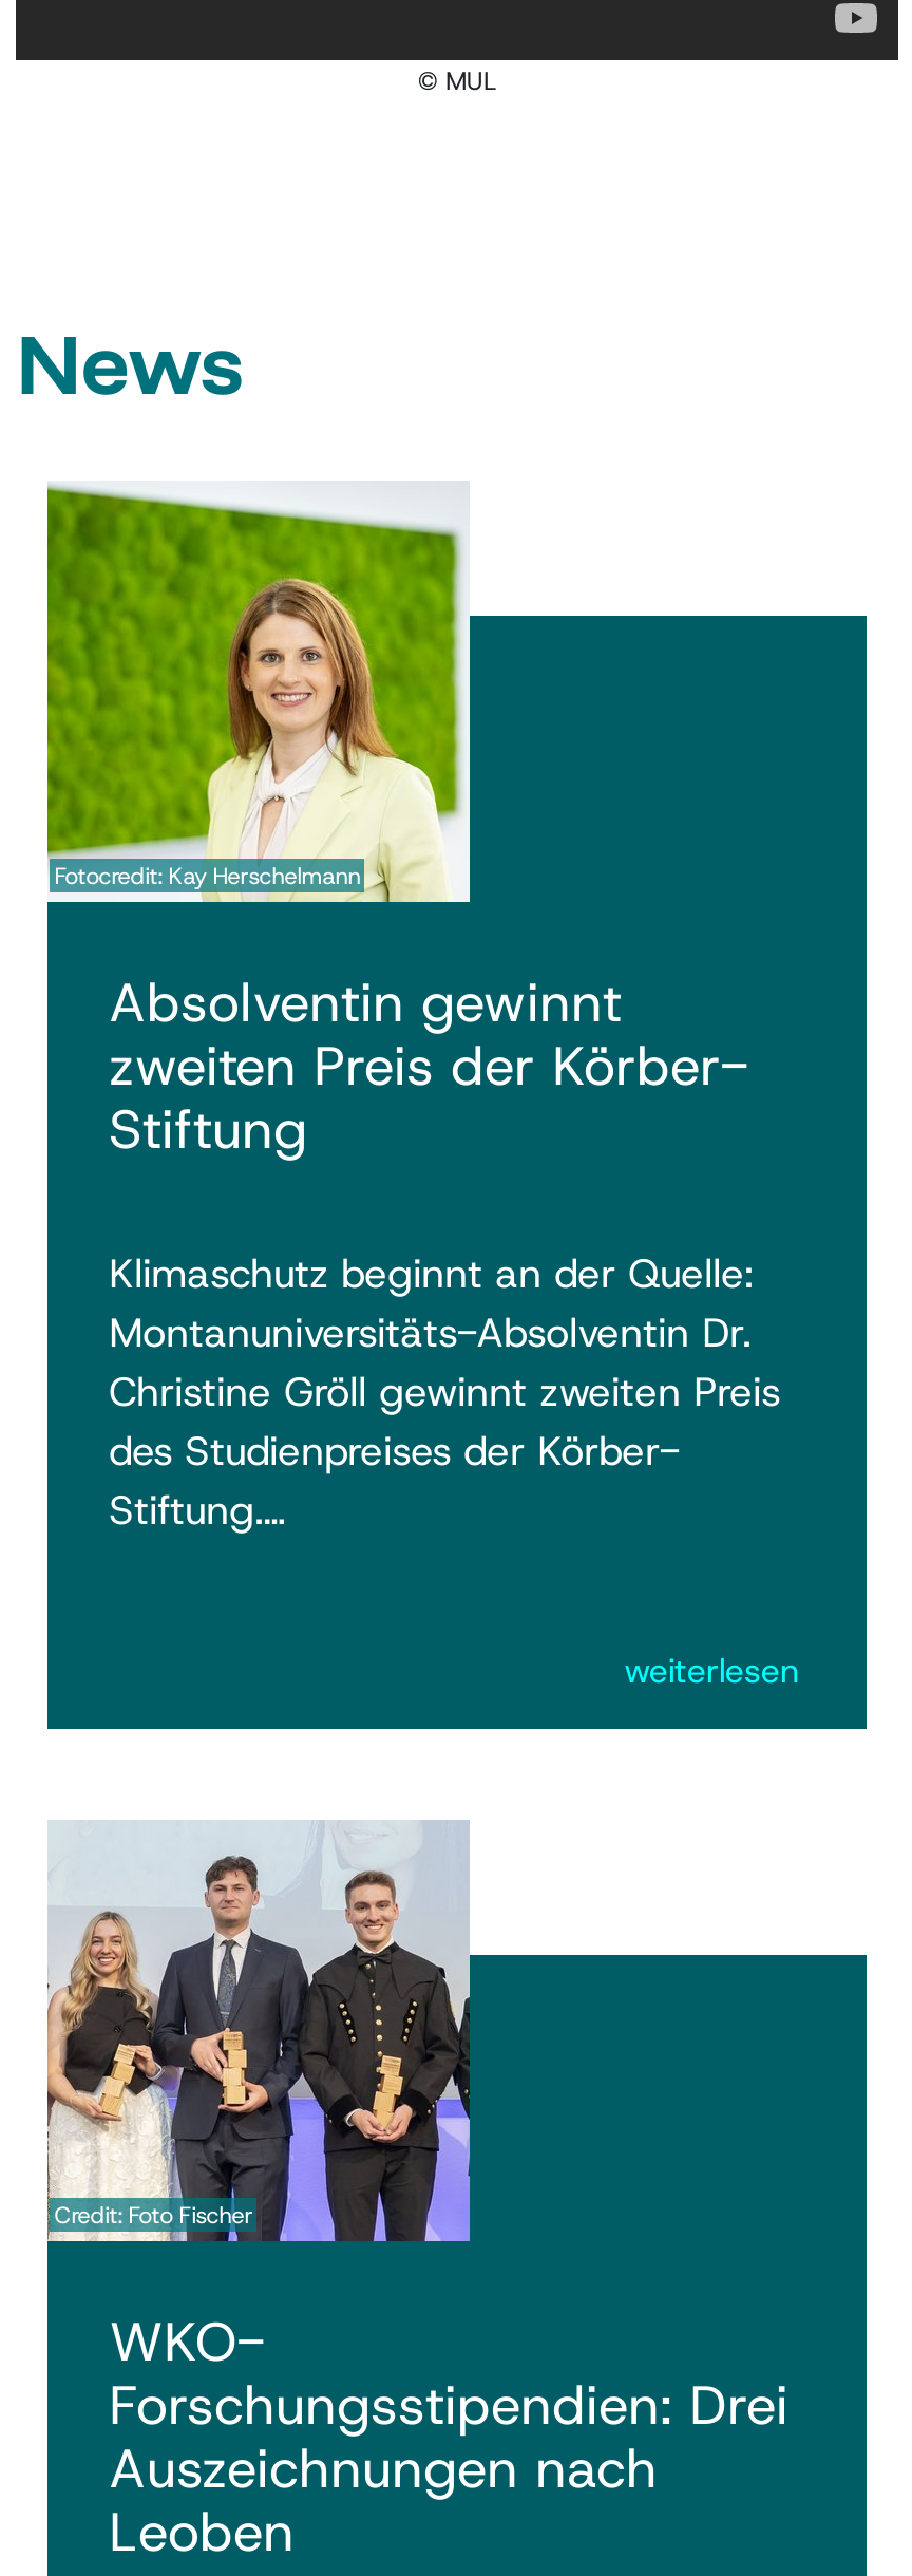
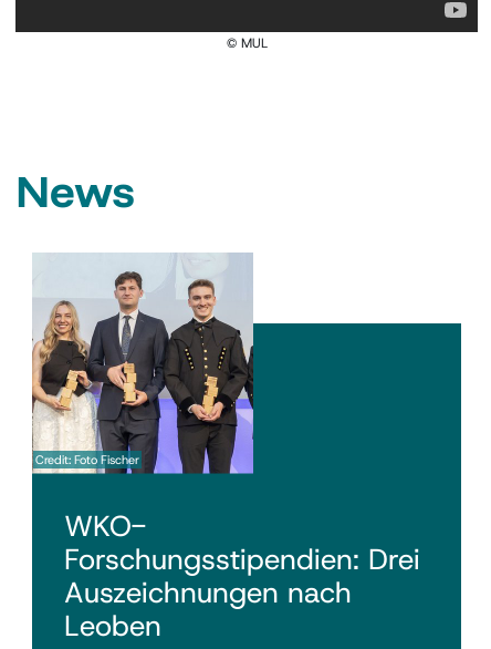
[45,485,799,1693] [image] | Fotocredit: Kay Herschelmann | Absolventin gewinnt | zweiten Preis der Körber- | Stiftung | Klimaschutz beginnt an der Quelle: | Montanuniversitäts-Absolventin Dr. | Christine Gröll gewinnt zweiten Preis | des Studienpreises der Körber- | Stiftung.… | weiterlesen -> none

